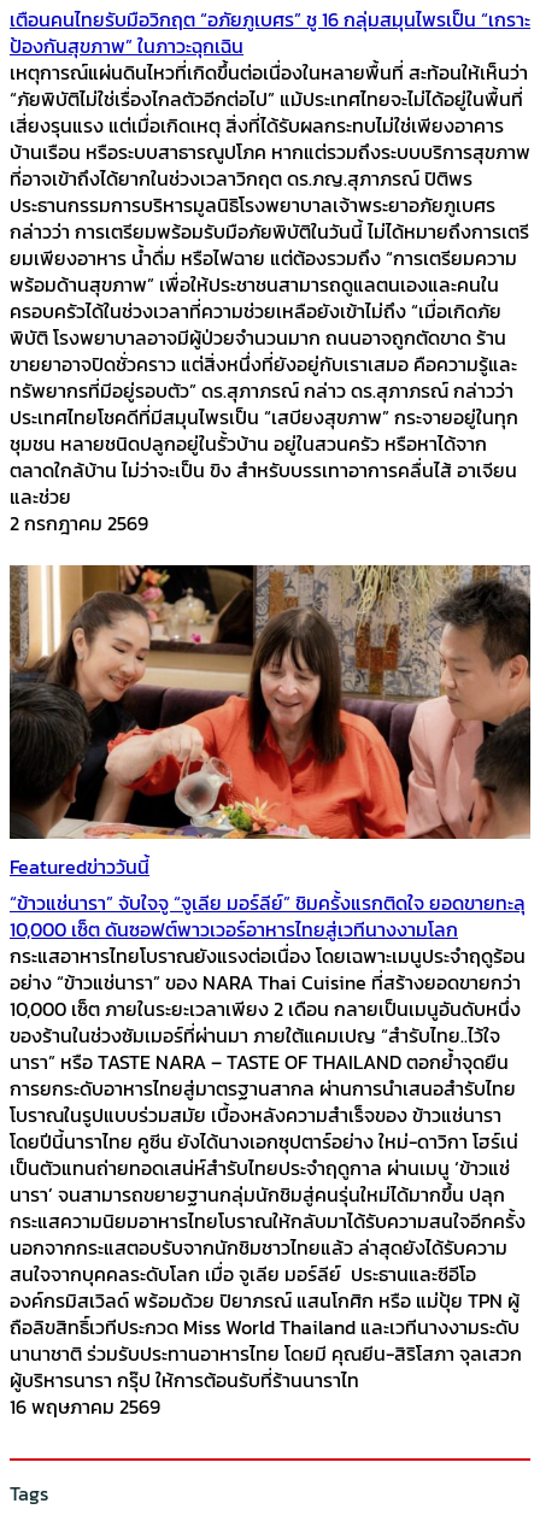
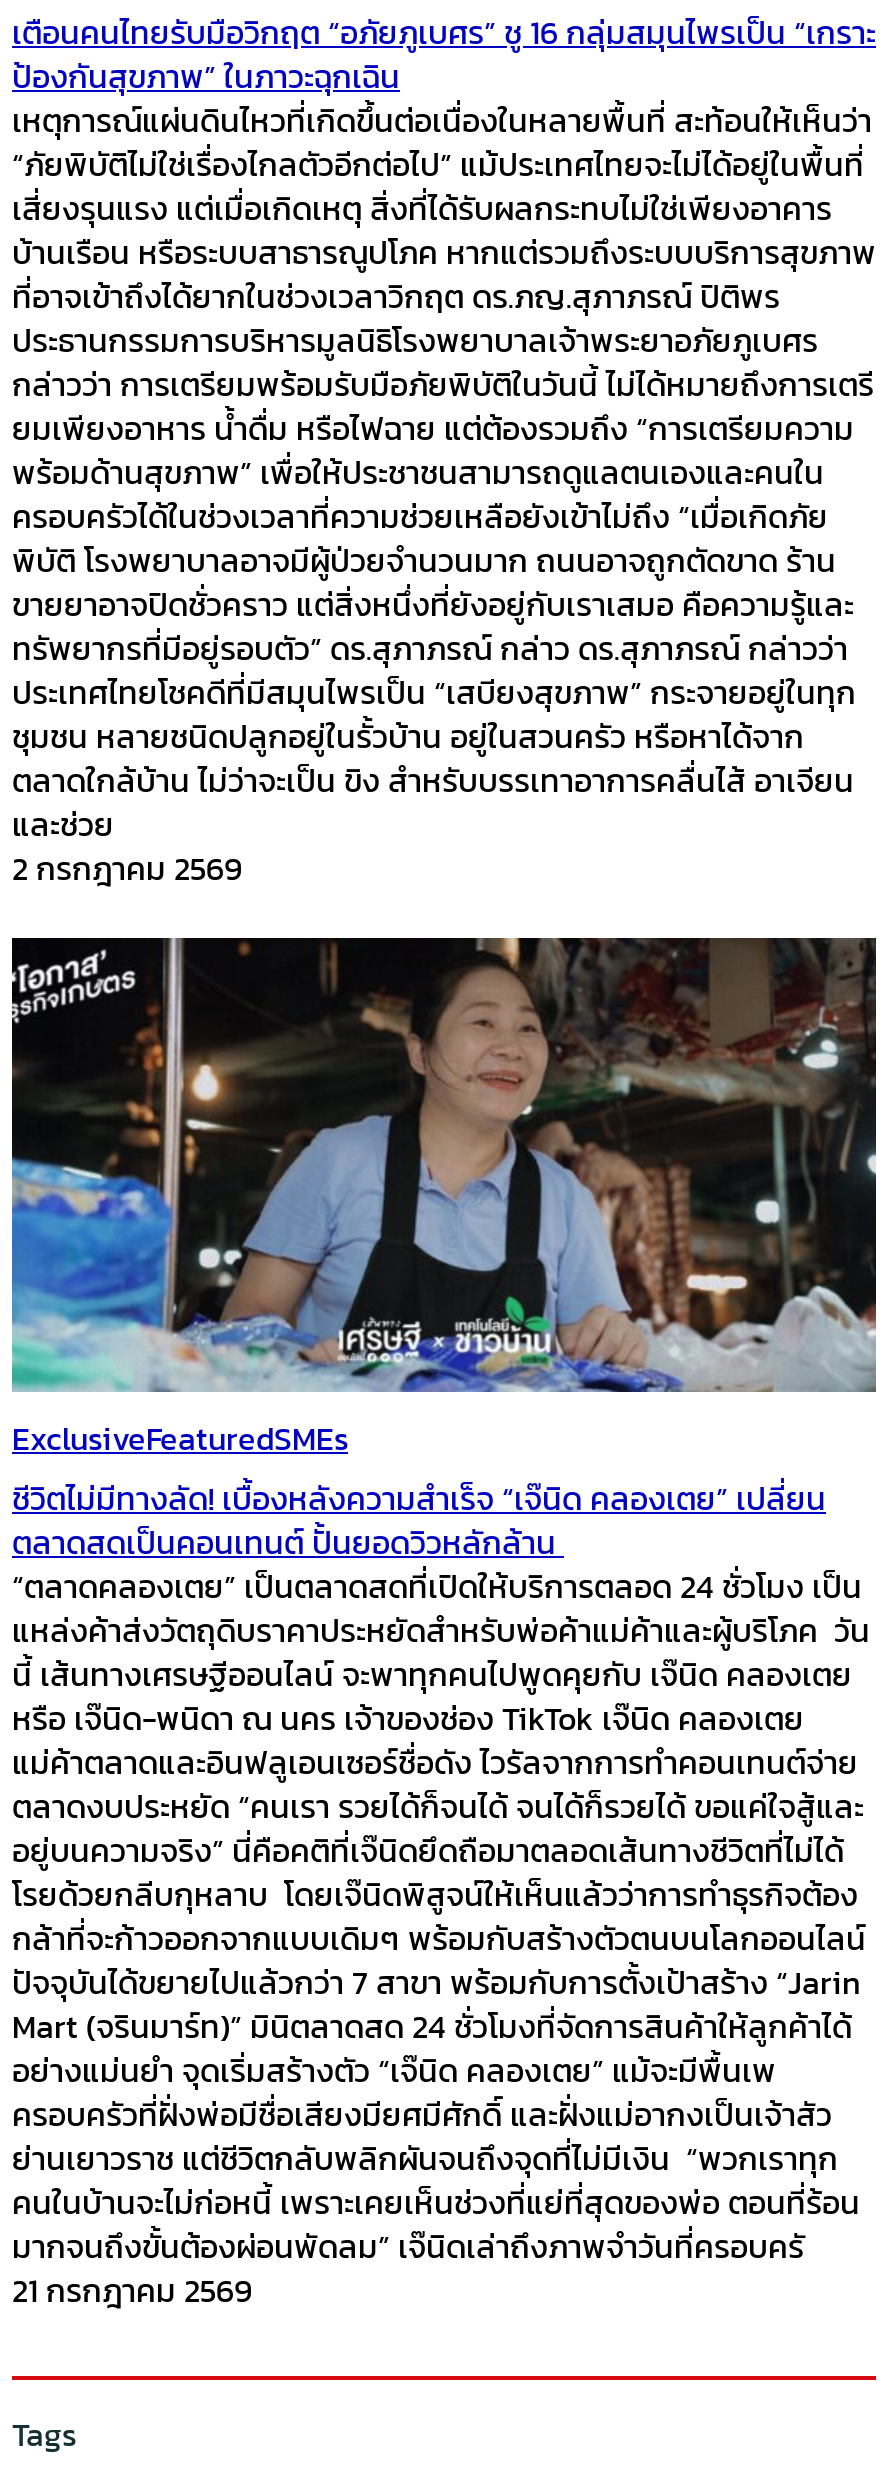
[8,564,532,1421] [image] | Featuredข่าววันนี้ | “ข้าวแช่นารา” จับใจจู “จูเลีย มอร์ลีย์” ชิมครั้งแรกติดใจ ยอดขายทะลุ | 10,000 เซ็ต ดันซอฟต์พาวเวอร์อาหารไทยสู่เวทีนางงามโลก | กระแสอาหารไทยโบราณยังแรงต่อเนื่อง โดยเฉพาะเมนูประจำฤดูร้อน | อย่าง “ข้าวแช่นารา” ของ NARA Thai Cuisine ที่สร้างยอดขายกว่า | 10,000 เซ็ต ภายในระยะเวลาเพียง 2 เดือน กลายเป็นเมนูอันดับหนึ่ง | ของร้านในช่วงซัมเมอร์ที่ผ่านมา ภายใต้แคมเปญ “สำรับไทย..ไว้ใจ | นารา” หรือ TASTE NARA – TASTE OF THAILAND ตอกย้ำจุดยืน | การยกระดับอาหารไทยสู่มาตรฐานสากล ผ่านการนำเสนอสำรับไทย | โบราณในรูปแบบร่วมสมัย เบื้องหลังความสำเร็จของ ข้าวแช่นารา | โดยปีนี้นาราไทย คูซีน ยังได้นางเอกซุปตาร์อย่าง ใหม่-ดาวิกา โฮร์เน่ | เป็นตัวแทนถ่ายทอดเสน่ห์สำรับไทยประจำฤดูกาล ผ่านเมนู ‘ข้าวแช่ | นารา’ จนสามารถขยายฐานกลุ่มนักชิมสู่คนรุ่นใหม่ได้มากขึ้น ปลุก | กระแสความนิยมอาหารไทยโบราณให้กลับมาได้รับความสนใจอีกครั้ง | นอกจากกระแสตอบรับจากนักชิมชาวไทยแล้ว ล่าสุดยังได้รับความ | สนใจจากบุคคลระดับโลก เมื่อ จูเลีย มอร์ลีย์ ประธานและซีอีโอ | องค์กรมิสเวิลด์ พร้อมด้วย ปิยาภรณ์ แสนโกศิก หรือ แม่ปุ้ย TPN ผู้ | ถือลิขสิทธิ์เวทีประกวด Miss World Thailand และเวทีนางงามระดับ | นานาชาติ ร่วมรับประทานอาหารไทย โดยมี คุณยีน-สิริโสภา จุลเสวก | ผู้บริหารนารา กรุ๊ป ให้การต้อนรับที่ร้านนาราไท | 16 พฤษภาคม 2569 -> [10,936,876,2314] [image] | ExclusiveFeaturedSMEs | ชีวิตไม่มีทางลัด! เบื้องหลังความสำเร็จ “เจ๊นิด คลองเตย” เปลี่ยน | ตลาดสดเป็นคอนเทนต์ ปั้นยอดวิวหลักล้าน | “ตลาดคลองเตย” เป็นตลาดสดที่เปิดให้บริการตลอด 24 ชั่วโมง เป็น | แหล่งค้าส่งวัตถุดิบราคาประหยัดสำหรับพ่อค้าแม่ค้าและผู้บริโภค วัน | นี้ เส้นทางเศรษฐีออนไลน์ จะพาทุกคนไปพูดคุยกับ เจ๊นิด คลองเตย | หรือ เจ๊นิด-พนิดา ณ นคร เจ้าของช่อง TikTok เจ๊นิด คลองเตย | แม่ค้าตลาดและอินฟลูเอนเซอร์ชื่อดัง ไวรัลจากการทำคอนเทนต์จ่าย | ตลาดงบประหยัด “คนเรา รวยได้ก็จนได้ จนได้ก็รวยได้ ขอแค่ใจสู้และ | อยู่บนความจริง” นี่คือคติที่เจ๊นิดยึดถือมาตลอดเส้นทางชีวิตที่ไม่ได้ | โรยด้วยกลีบกุหลาบ โดยเจ๊นิดพิสูจน์ให้เห็นแล้วว่าการทำธุรกิจต้อง | กล้าที่จะก้าวออกจากแบบเดิมๆ พร้อมกับสร้างตัวตนบนโลกออนไลน์ | ปัจจุบันได้ขยายไปแล้วกว่า 7 สาขา พร้อมกับการตั้งเป้าสร้าง “Jarin | Mart (จรินมาร์ท)” มินิตลาดสด 24 ชั่วโมงที่จัดการสินค้าให้ลูกค้าได้ | อย่างแม่นยำ จุดเริ่มสร้างตัว “เจ๊นิด คลองเตย” แม้จะมีพื้นเพ | ครอบครัวที่ฝั่งพ่อมีชื่อเสียงมียศมีศักดิ์ และฝั่งแม่อากงเป็นเจ้าสัว | ย่านเยาวราช แต่ชีวิตกลับพลิกผันจนถึงจุดที่ไม่มีเงิน “พวกเราทุก | คนในบ้านจะไม่ก่อหนี้ เพราะเคยเห็นช่วงที่แย่ที่สุดของพ่อ ตอนที่ร้อน | มากจนถึงขั้นต้องผ่อนพัดลม” เจ๊นิดเล่าถึงภาพจำวันที่ครอบครั | 21 กรกฎาคม 2569

